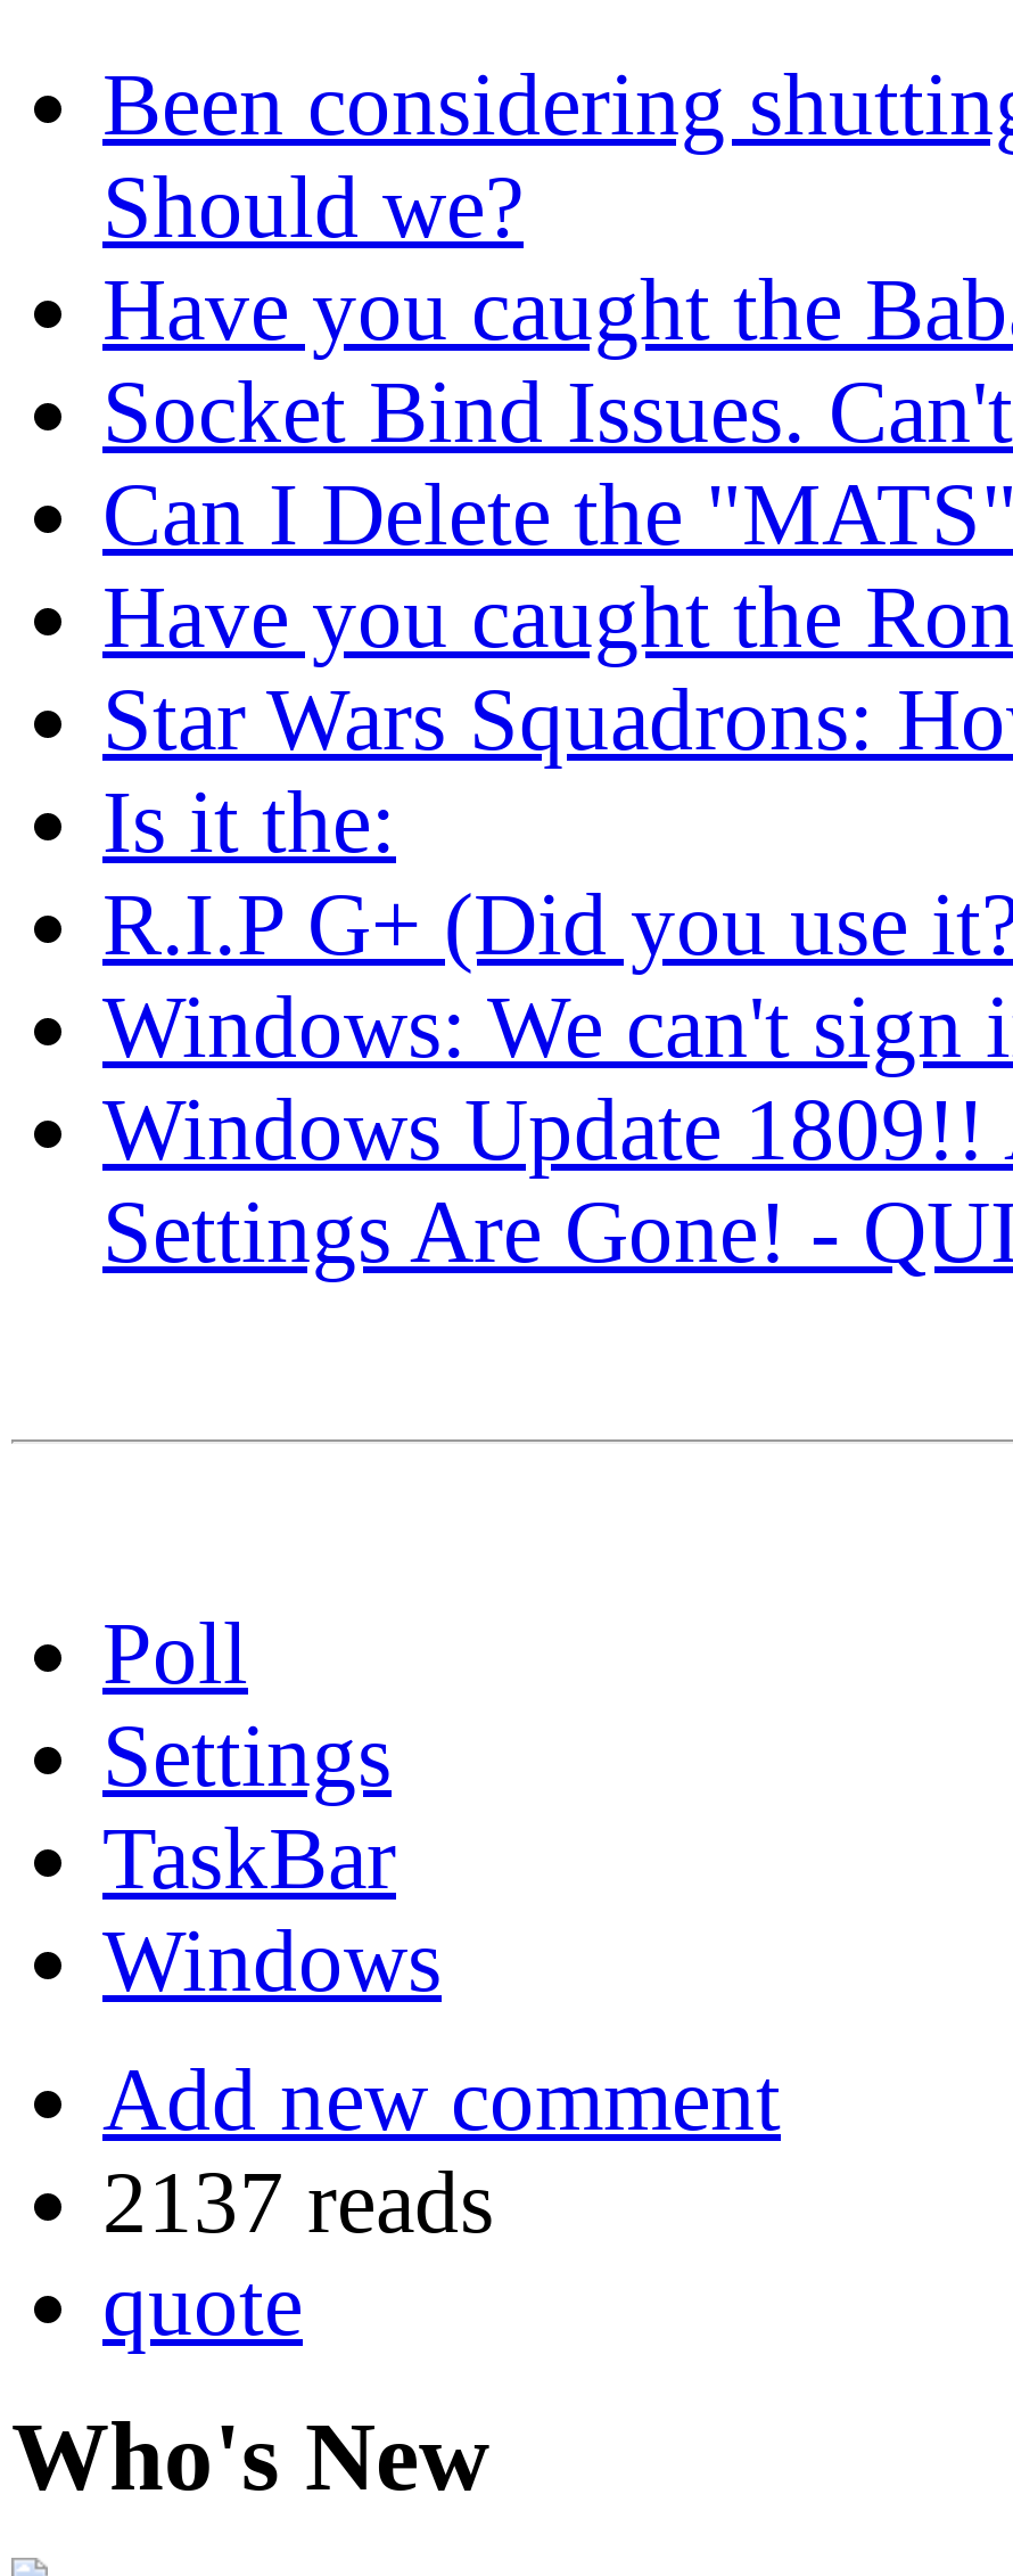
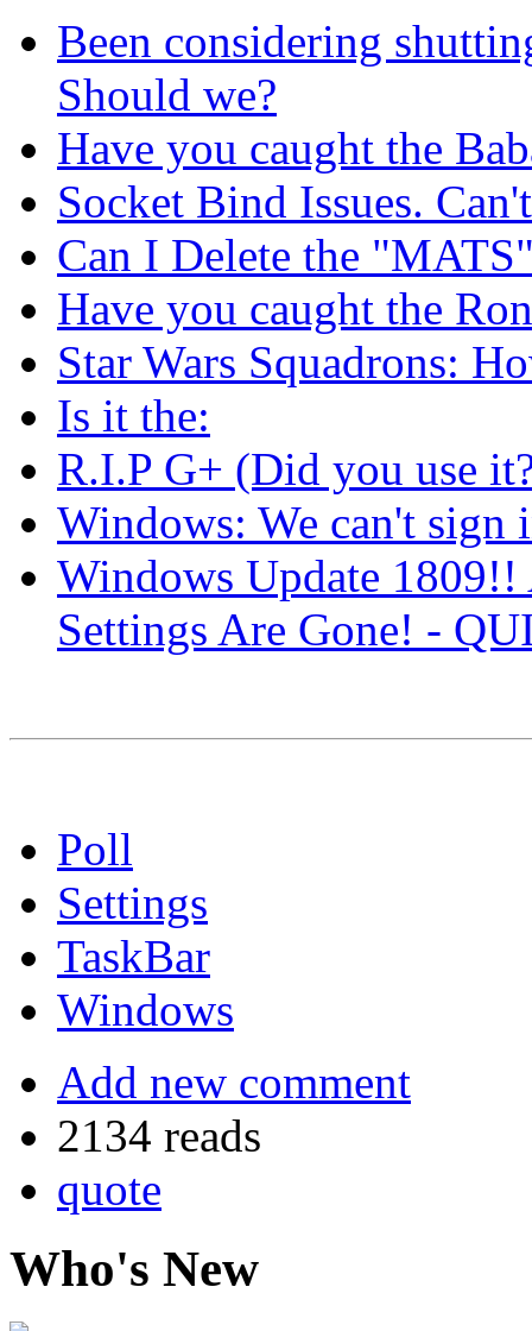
[102,2153,494,2251] 2137 reads -> [57,1111,261,1162] 2134 reads

